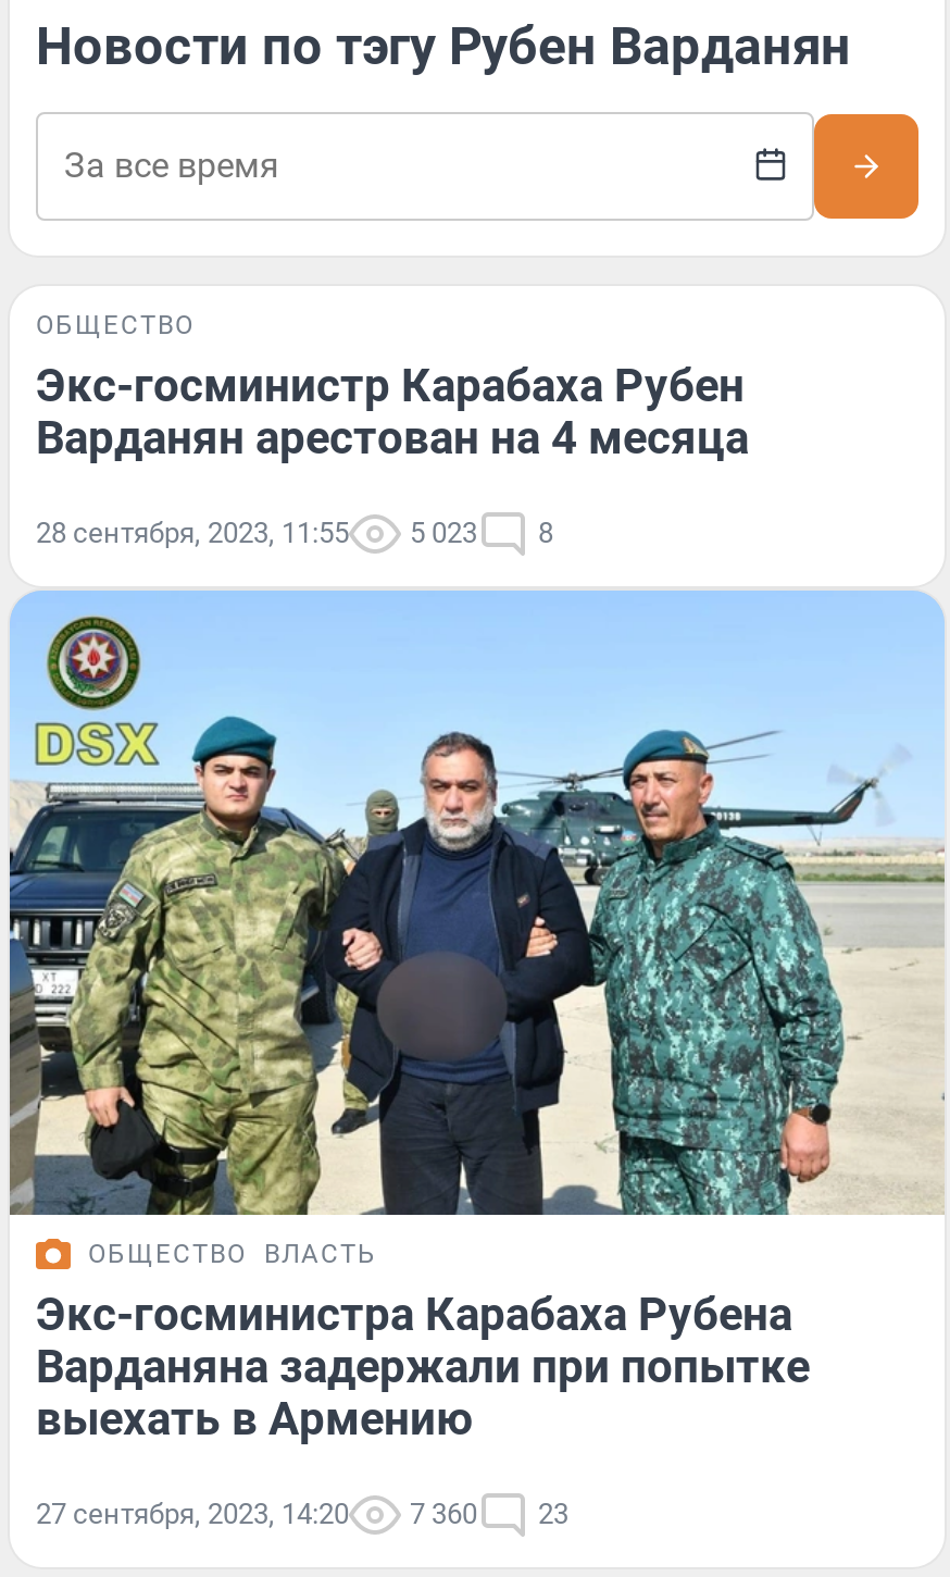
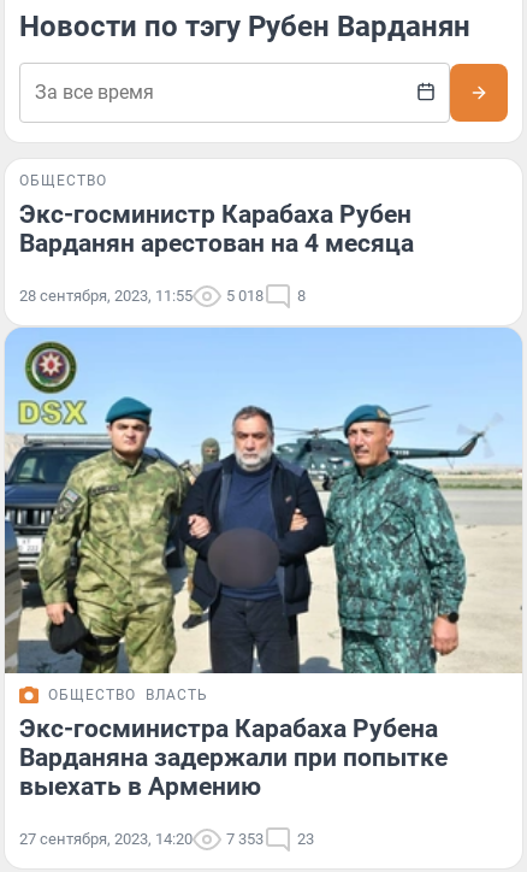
[36,517,553,549] 28 сентября, 2023, 11:55 5 023 8 -> [19,287,306,305] 28 сентября, 2023, 11:55 5 018 8
[36,1497,568,1530] 27 сентября, 2023, 14:20 7 360 23 -> [19,829,314,848] 27 сентября, 2023, 14:20 7 353 23

